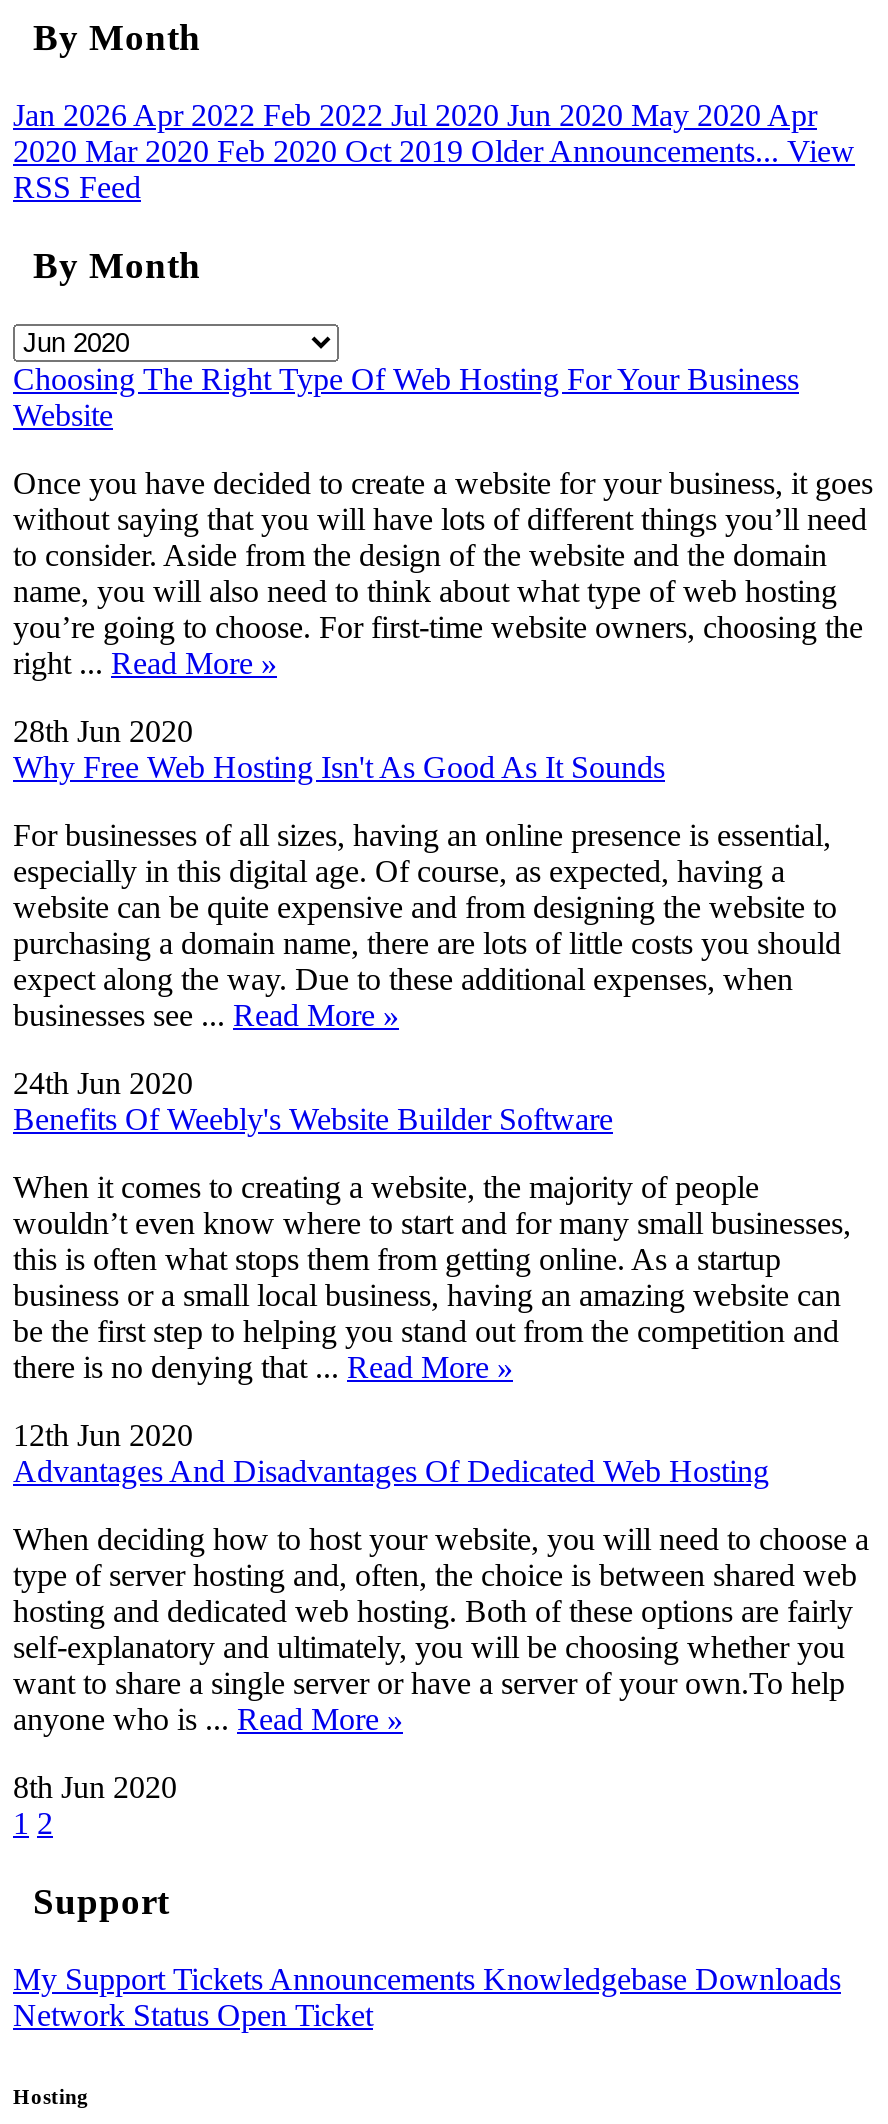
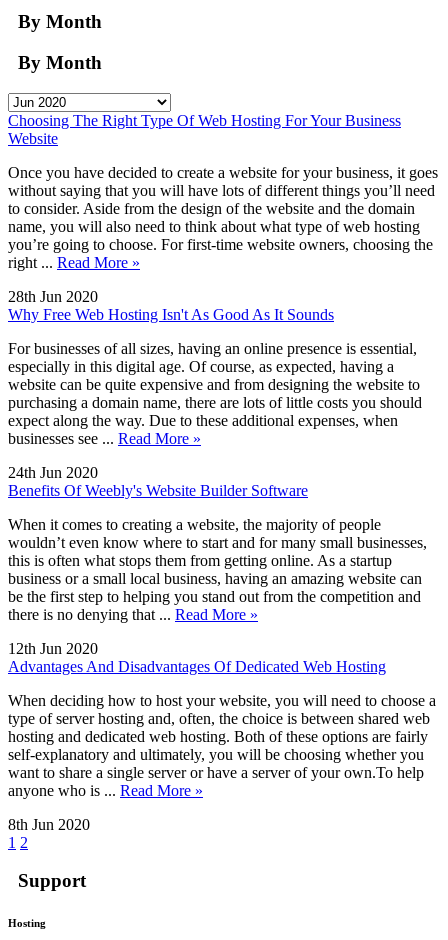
[13,98,855,204] Jan 2026 Apr 2022 Feb 2022 Jul 2020 Jun 2020 May 2020 Apr | 2020 Mar 2020 Feb 2020 Oct 2019 Older Announcements... View | RSS Feed -> none
[13,1962,841,2032] My Support Tickets Announcements Knowledgebase Downloads | Network Status Open Ticket -> none

